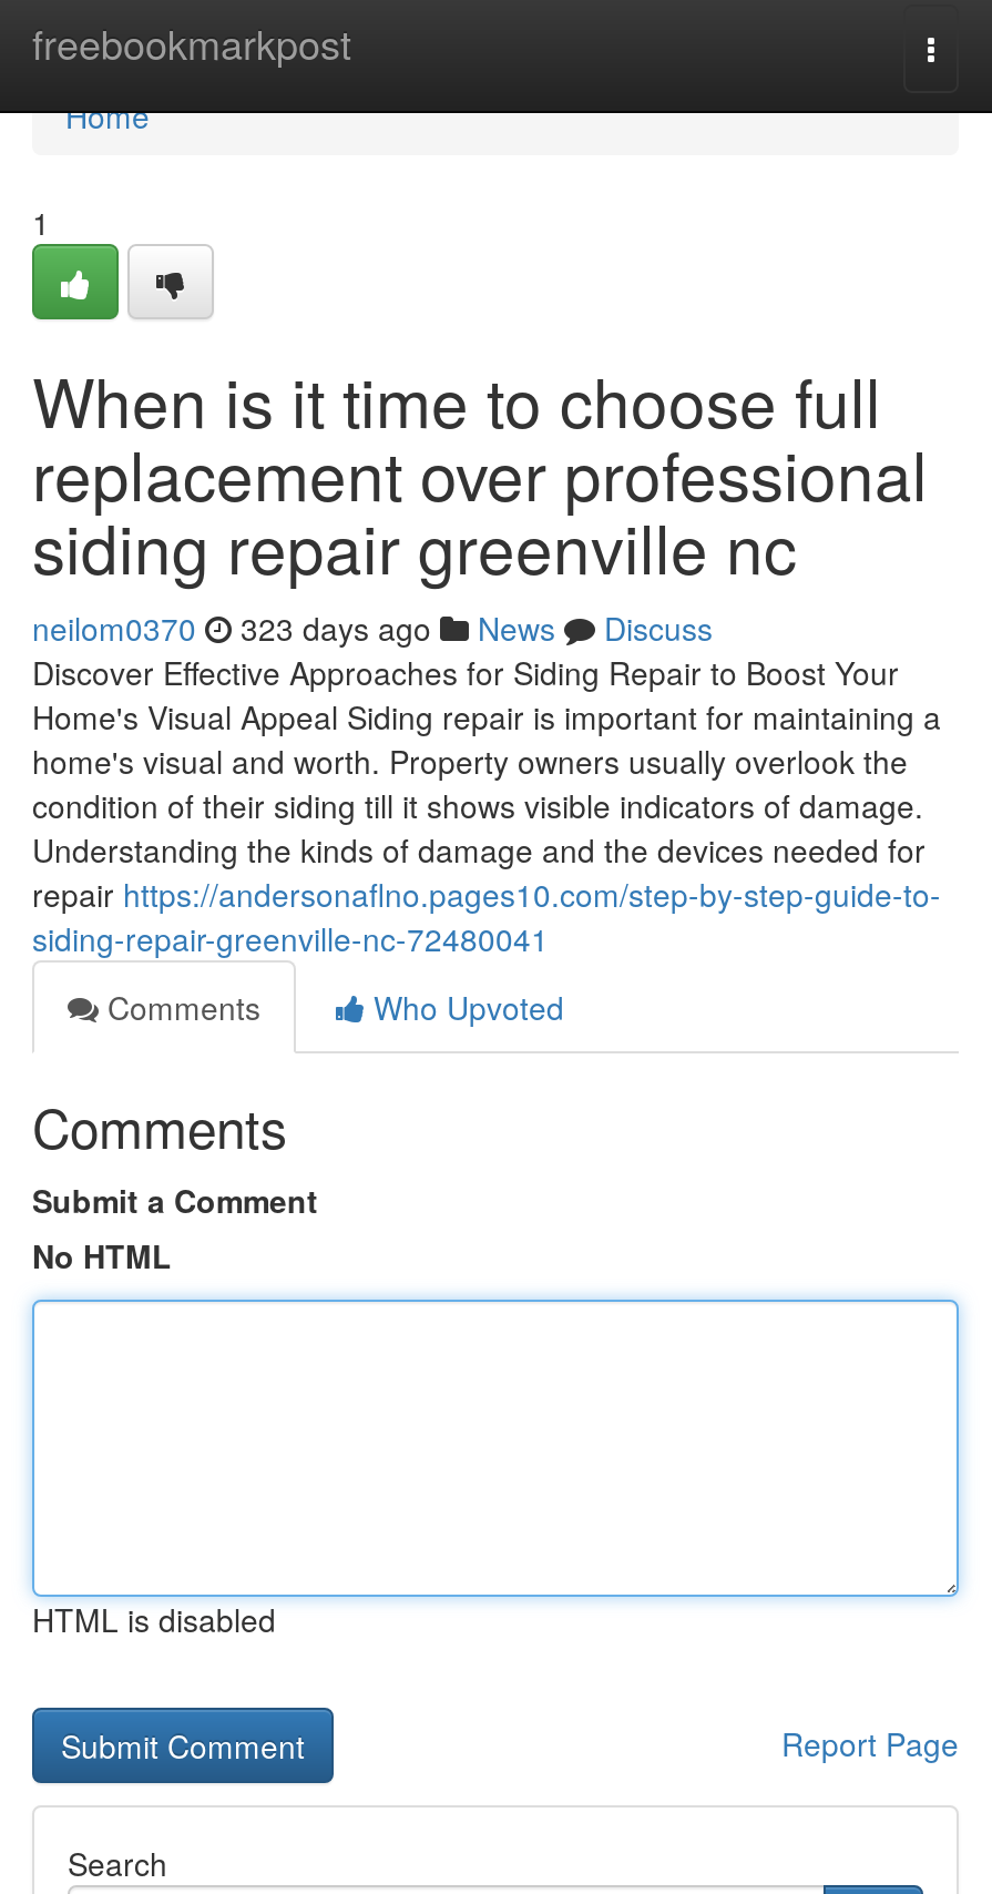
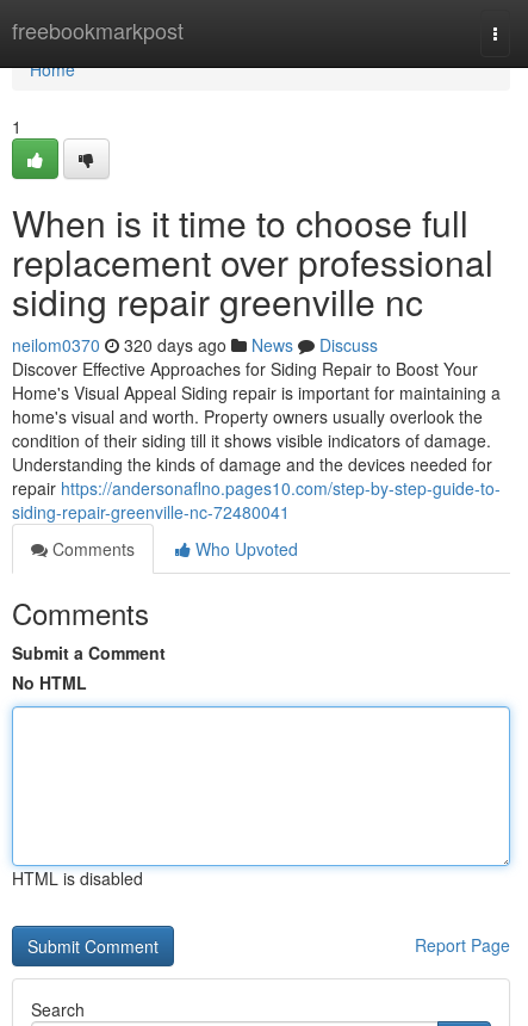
[32,605,713,650] neilom0370 323 days ago News Discuss -> [12,333,378,357] neilom0370 320 days ago News Discuss

